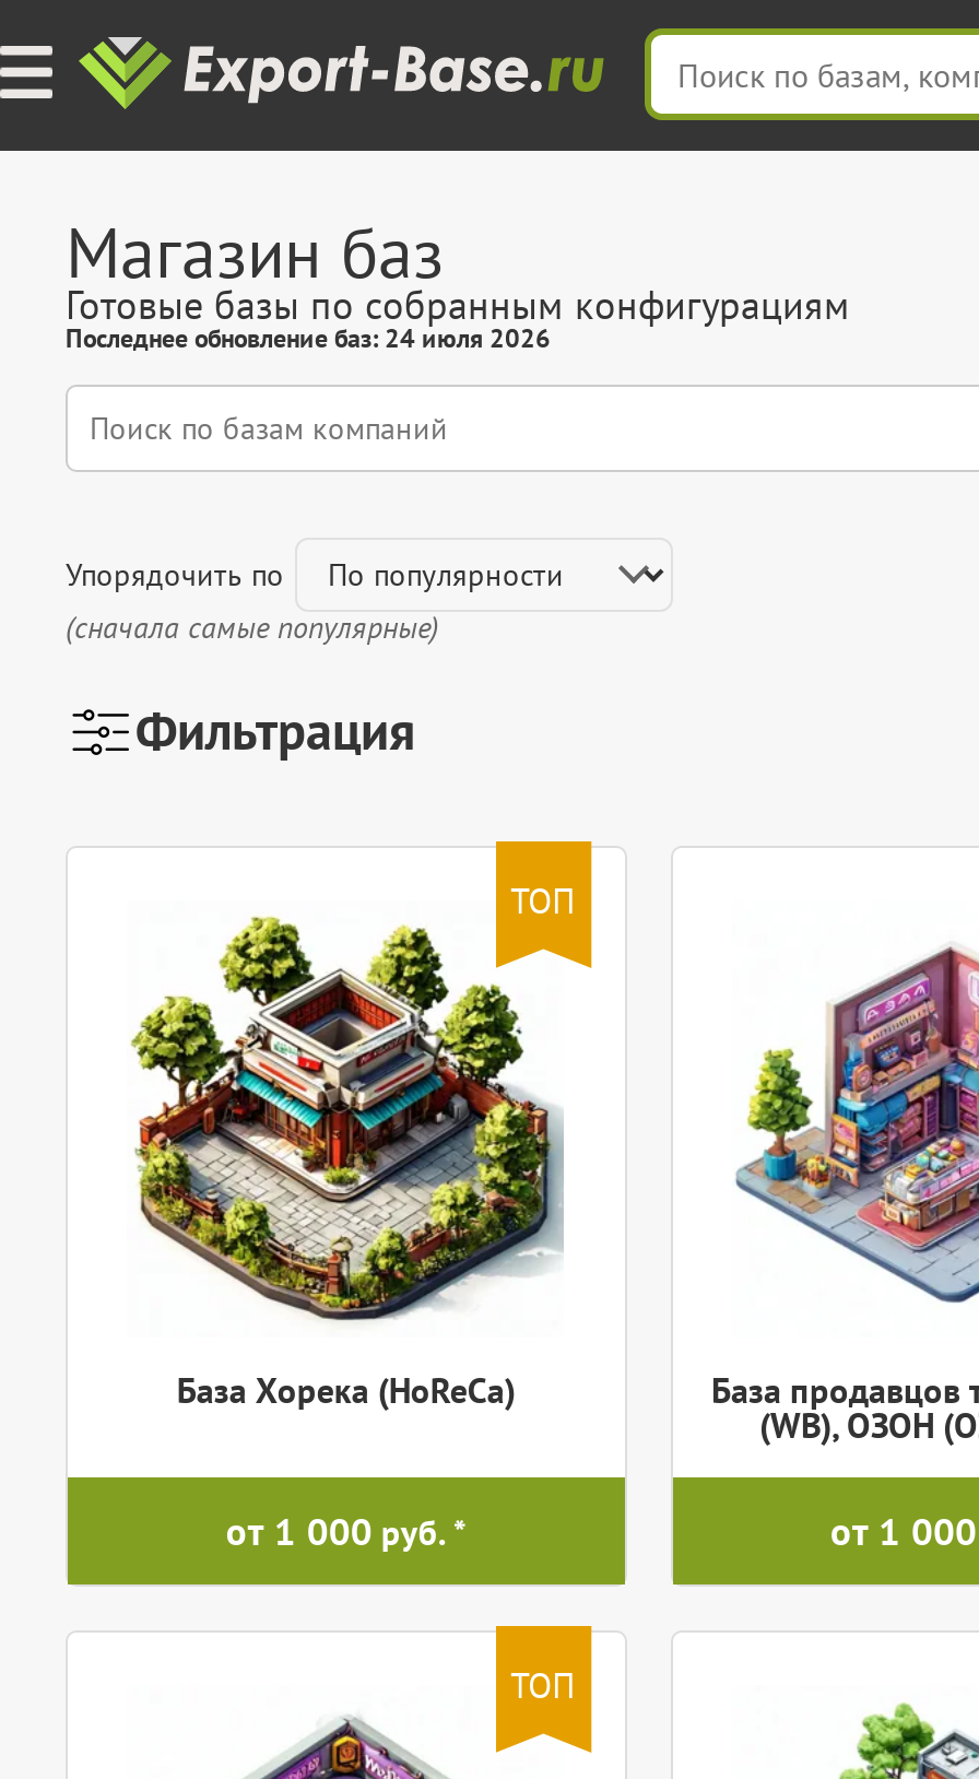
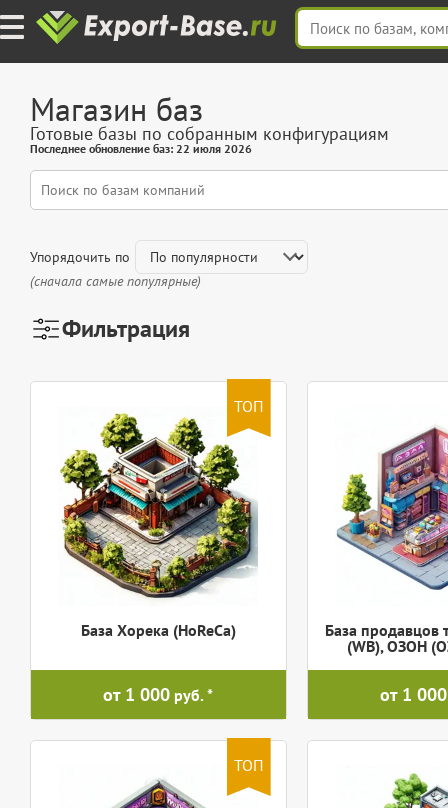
[66,321,551,354] Последнее обновление баз: 24 июля 2026 -> [30,141,252,156] Последнее обновление баз: 22 июля 2026

